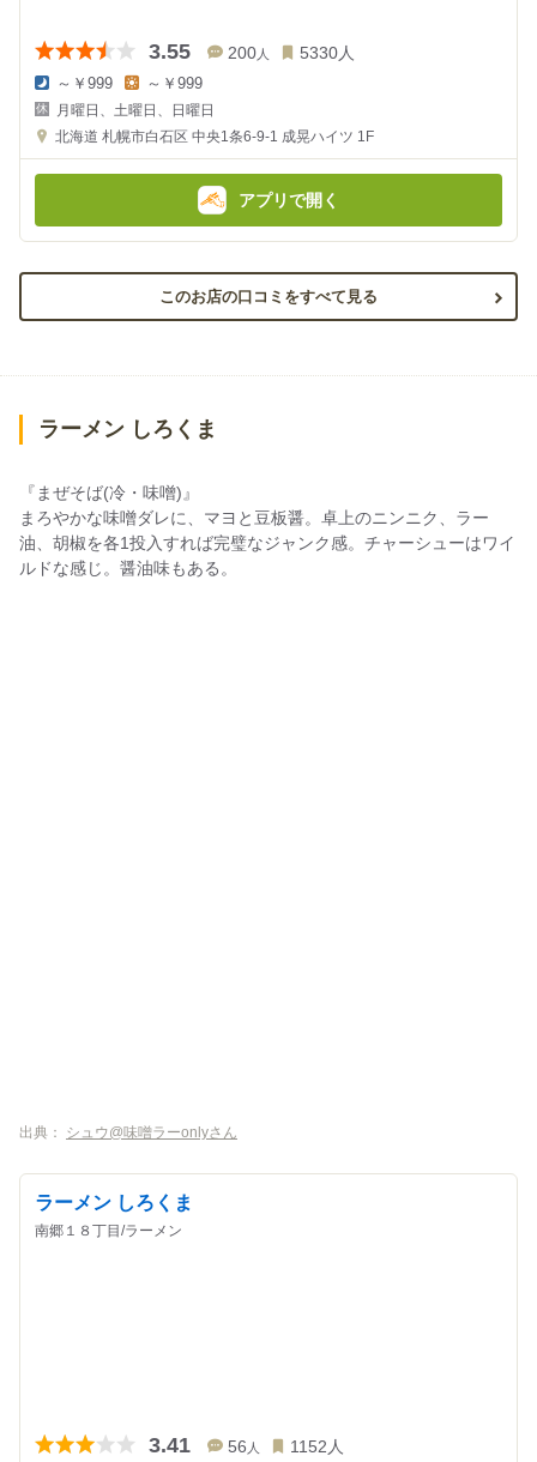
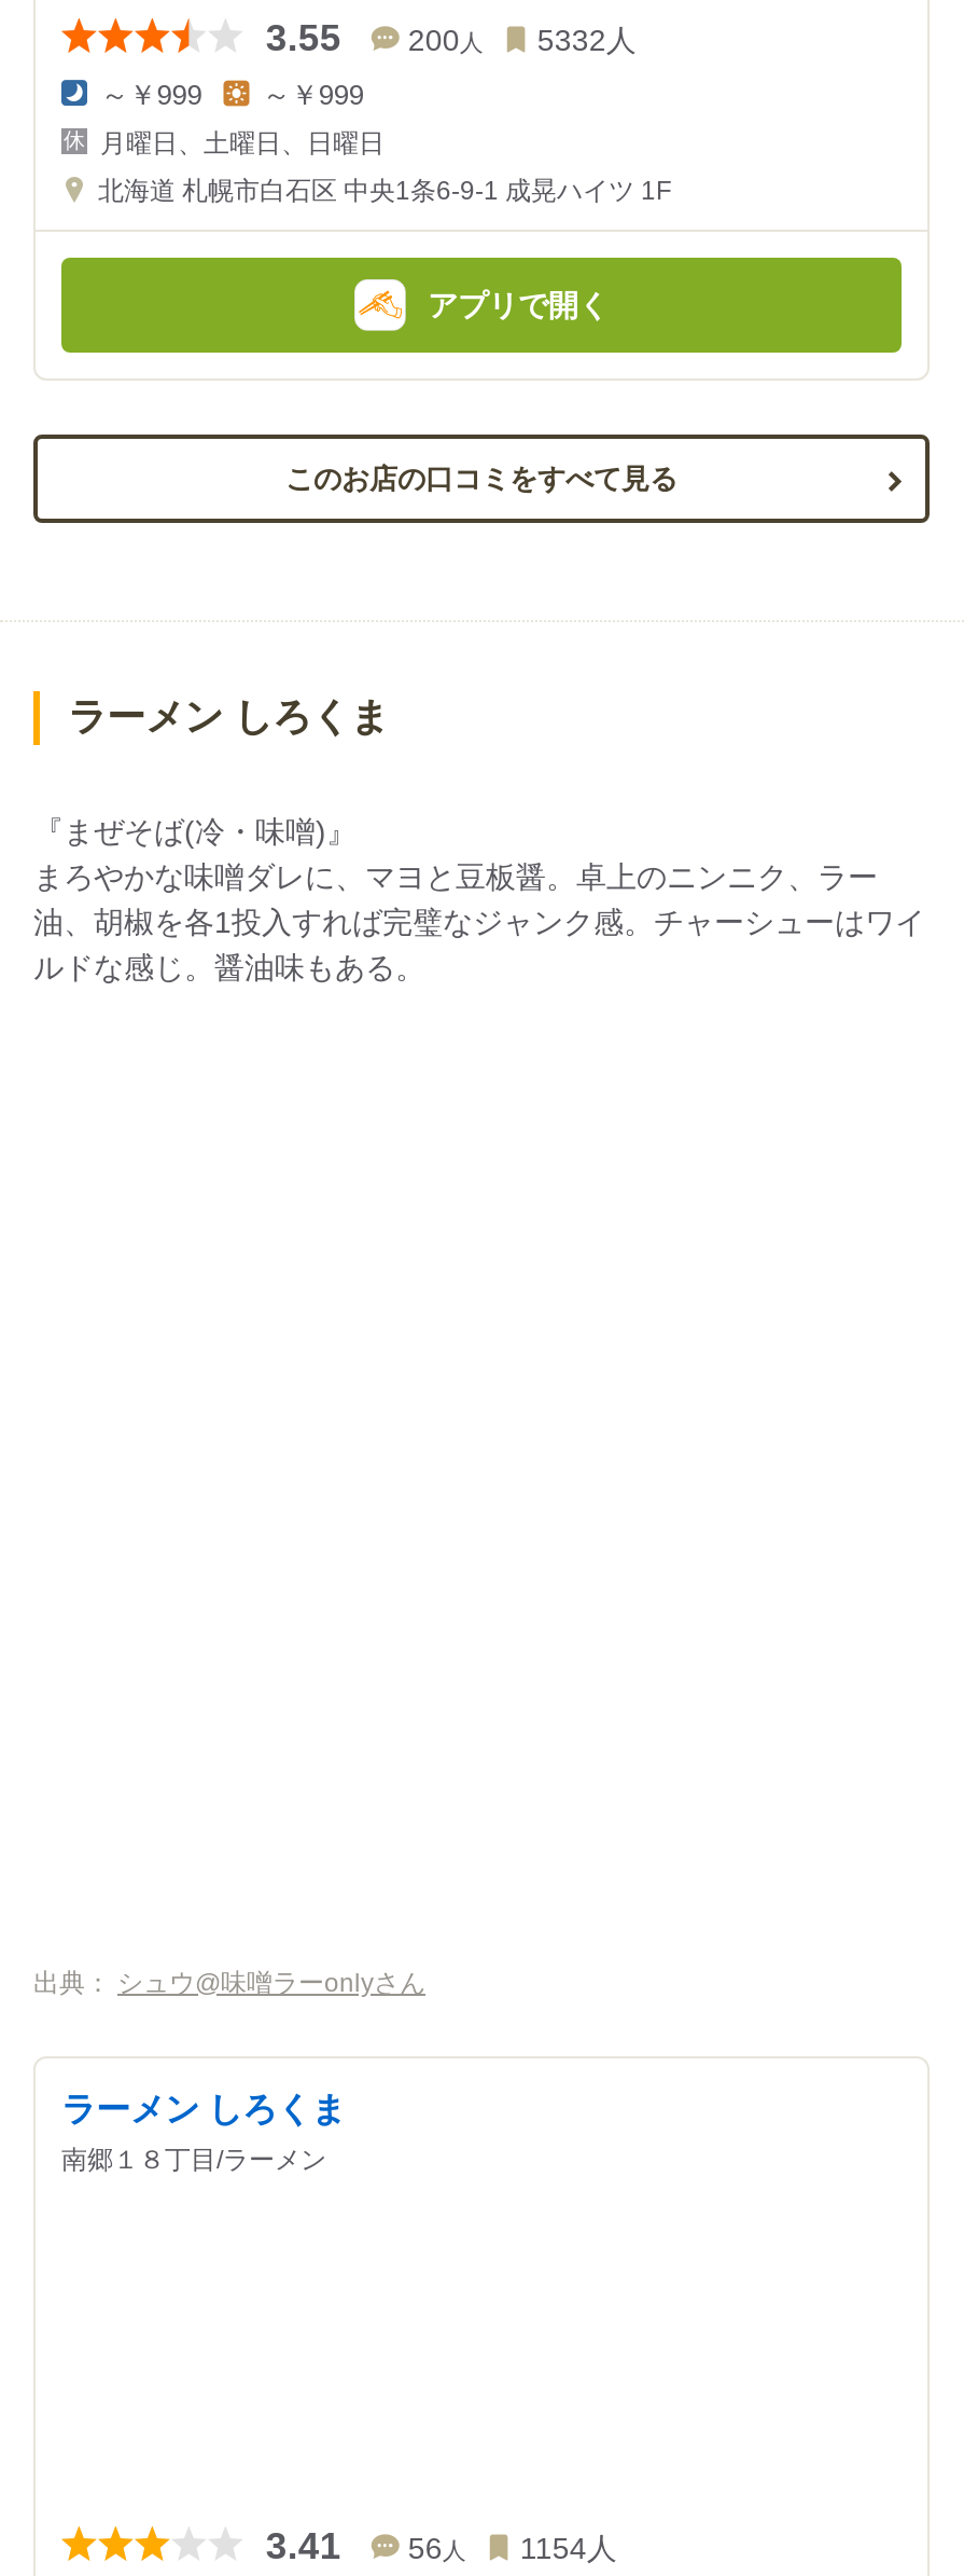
[148,40,355,64] 3.55 200人 5330人 -> [266,17,636,60] 3.55 200人 5332人
[148,1433,344,1457] 3.41 56人 1152人 -> [266,2524,617,2567] 3.41 56人 1154人

